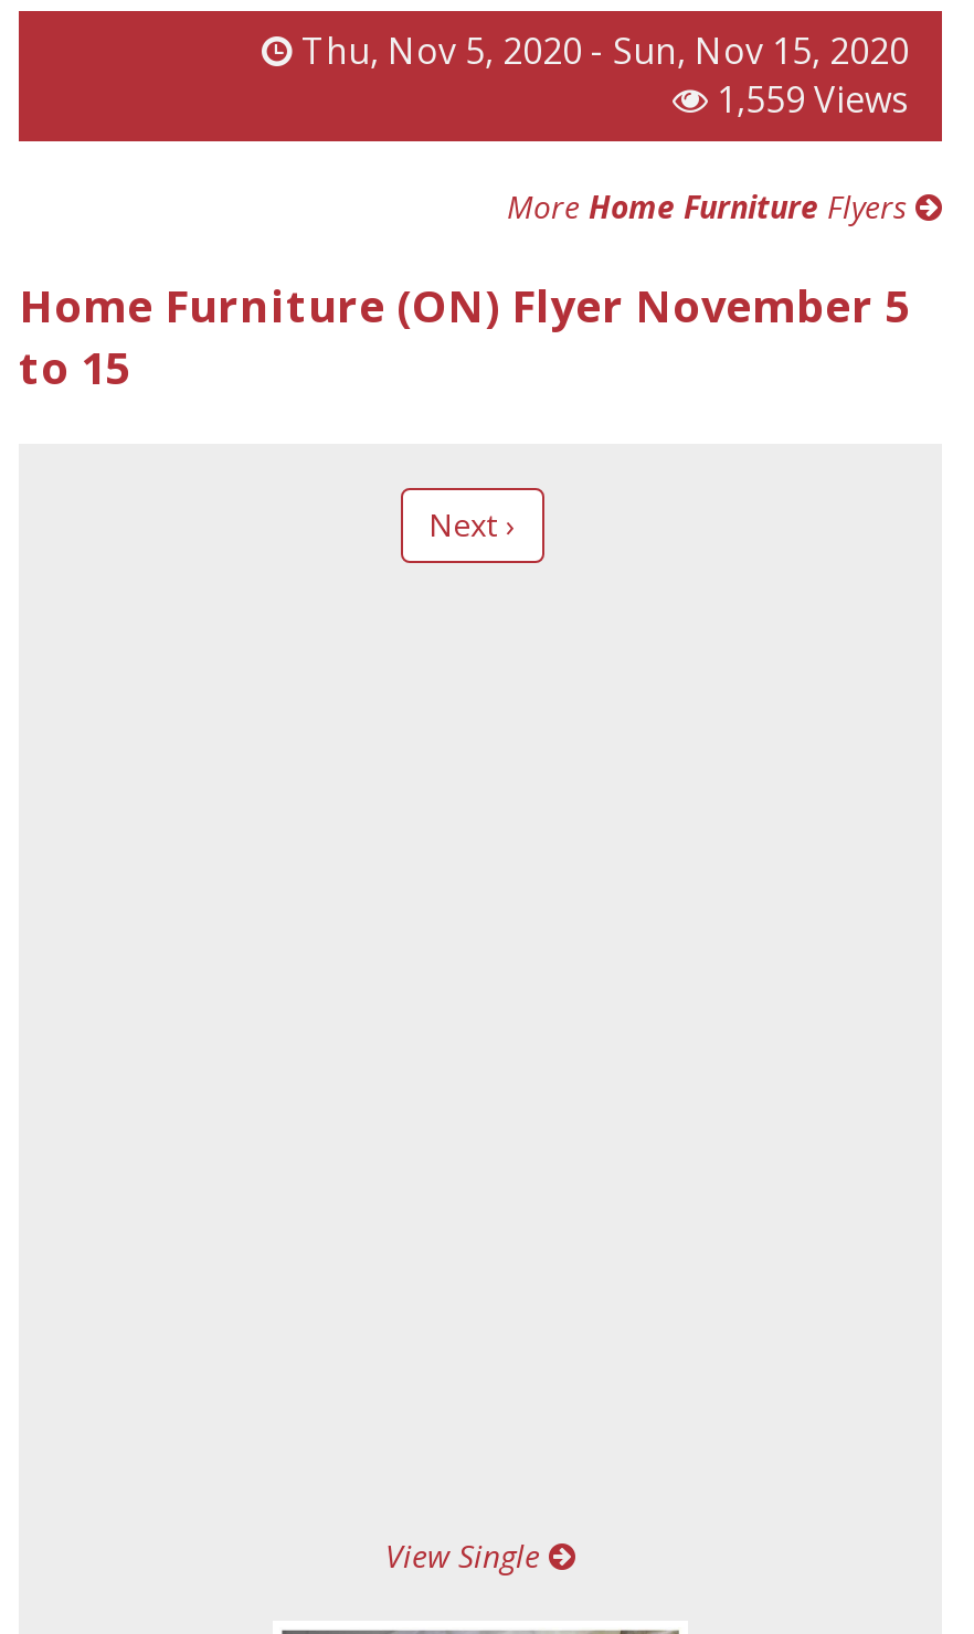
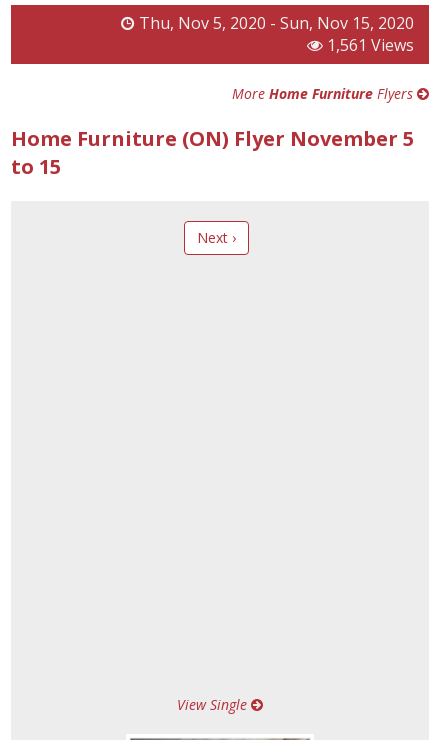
[717,75,909,124] 1,559 Views -> [327,34,414,56] 1,561 Views

